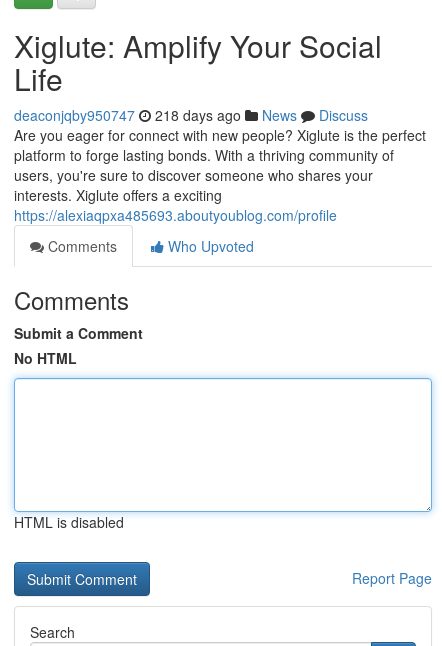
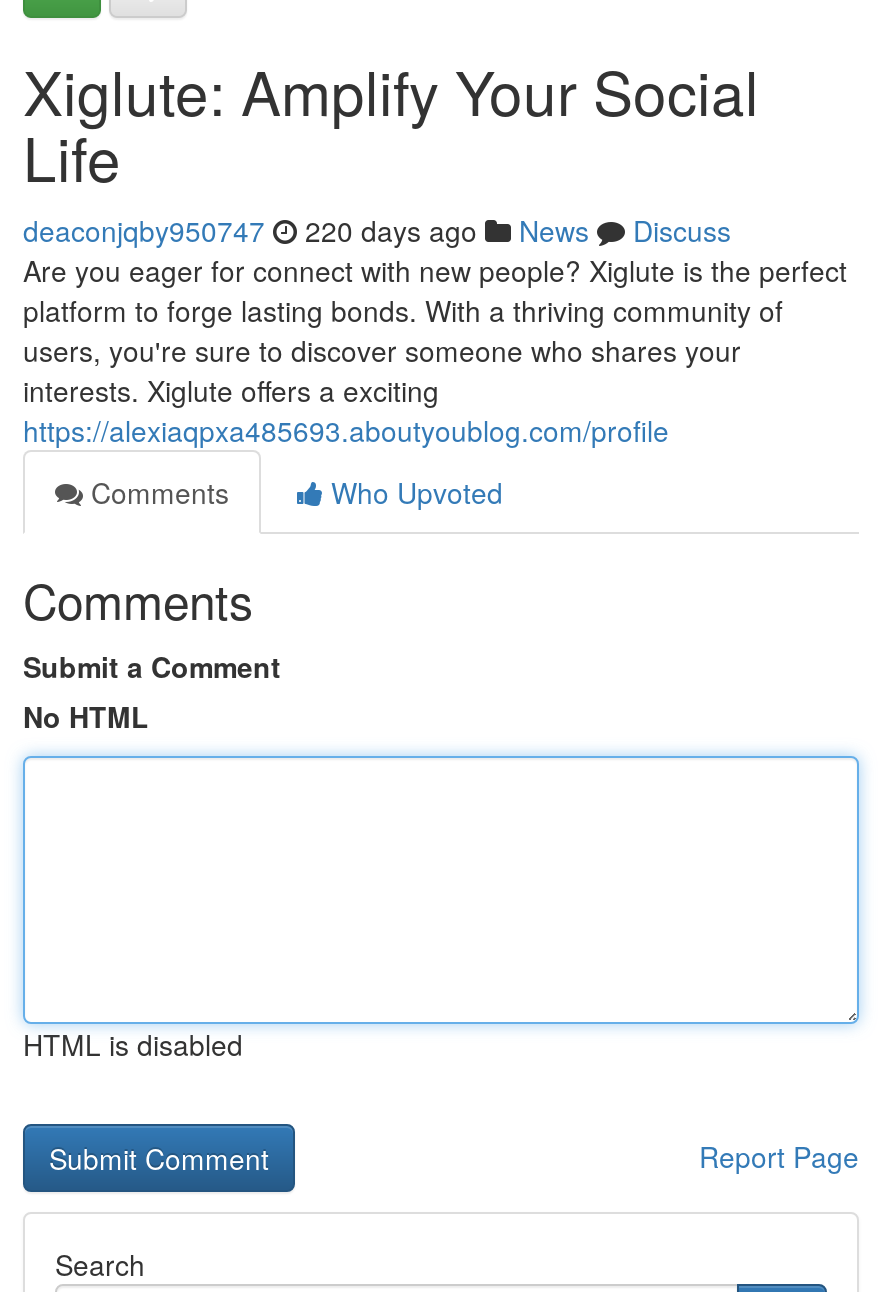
[14,105,368,125] deaconjqby950747 218 days ago News Discuss -> [23,210,731,250] deaconjqby950747 220 days ago News Discuss

